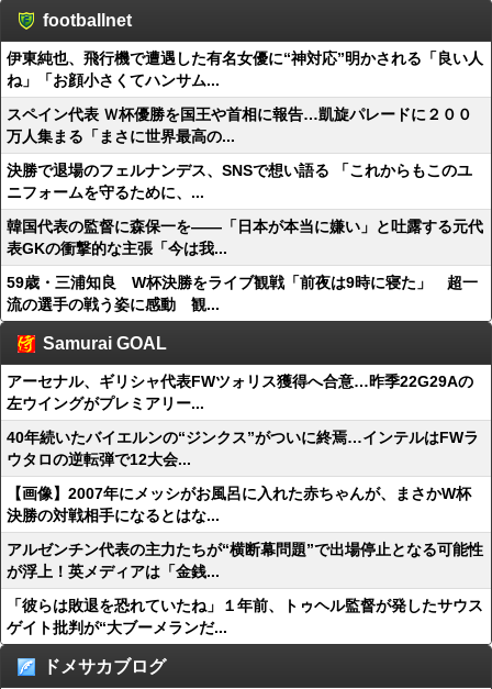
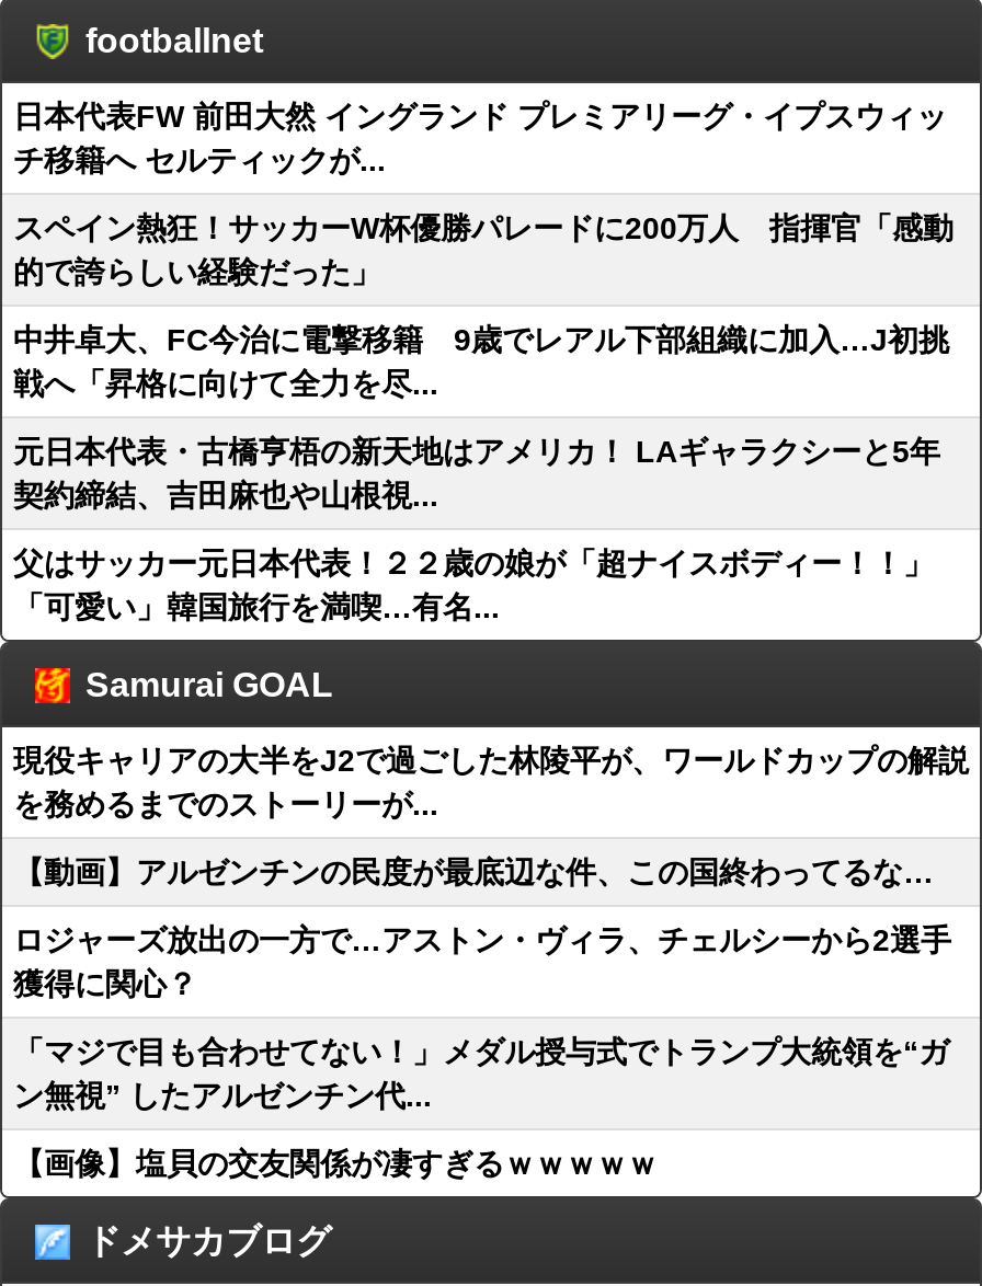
[7,49,483,89] 伊東純也、飛行機で遭遇した有名女優に“神対応”明かされる「良い人 | ね」「お顔小さくてハンサム... -> [13,99,947,177] 日本代表FW 前田大然 イングランド プレミアリーグ・イプスウィッ | チ移籍へ セルティックが...
[7,105,472,145] スペイン代表 Ｗ杯優勝を国王や首相に報告…凱旋パレードに２００ | 万人集まる「まさに世界最高の... -> [13,210,954,289] スペイン熱狂！サッカーW杯優勝パレードに200万人 指揮官「感動 | 的で誇らしい経験だった」
[7,162,472,201] 決勝で退場のフェルナンデス、SNSで想い語る 「これからもこのユ | ニフォームを守るために、... -> [13,322,949,401] 中井卓大、FC今治に電撃移籍 9歳でレアル下部組織に加入…J初挑 | 戦へ「昇格に向けて全力を尽...
[7,218,483,257] 韓国代表の監督に森保一を――「日本が本当に嫌い」と吐露する元代 | 表GKの衝撃的な主張「今は我... -> [13,434,940,513] 元日本代表・古橋亨梧の新天地はアメリカ！ LAギャラクシーと5年 | 契約締結、吉田麻也や山根視...
[7,274,478,313] 59歳・三浦知良 W杯決勝をライブ観戦「前夜は9時に寝た」 超一 | 流の選手の戦う姿に感動 観... -> [13,546,934,624] 父はサッカー元日本代表！２２歳の娘が「超ナイスボディー！！」 | 「可愛い」韓国旅行を満喫…有名...
[7,373,473,412] アーセナル、ギリシャ代表FWツォリス獲得へ合意…昨季22G29Aの | 左ウイングがプレミアリー... -> [13,743,969,822] 現役キャリアの大半をJ2で過ごした林陵平が、ワールドカップの解説 | を務めるまでのストーリーが...
[7,429,479,468] 40年続いたバイエルンの“ジンクス”がついに終焉…インテルはFWラ | ウタロの逆転弾で12大会... -> [13,854,934,889] 【動画】アルゼンチンの民度が最底辺な件、この国終わってるな…
[7,485,471,524] 【画像】2007年にメッシがお風呂に入れた赤ちゃんが、まさかW杯 | 決勝の対戦相手になるとはな... -> [13,922,951,1001] ロジャーズ放出の一方で…アストン・ヴィラ、チェルシーから2選手 | 獲得に関心？
[7,541,483,580] アルゼンチン代表の主力たちが“横断幕問題”で出場停止となる可能性 | が浮上！英メディアは「金銭... -> [13,1034,949,1113] 「マジで目も合わせてない！」メダル授与式でトランプ大統領を“ガ | ン無視” したアルゼンチン代...
[7,597,483,636] 「彼らは敗退を恐れていたね」１年前、トゥヘル監督が発したサウス | ゲイト批判が“大ブーメランだ... -> [13,1146,658,1181] 【画像】塩貝の交友関係が凄すぎるｗｗｗｗｗ

